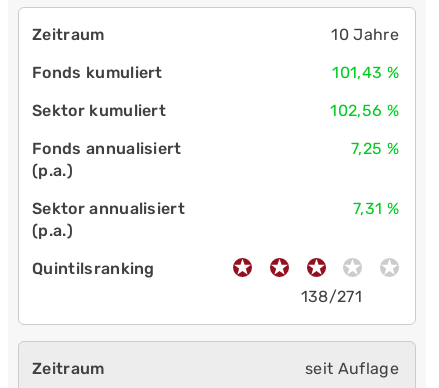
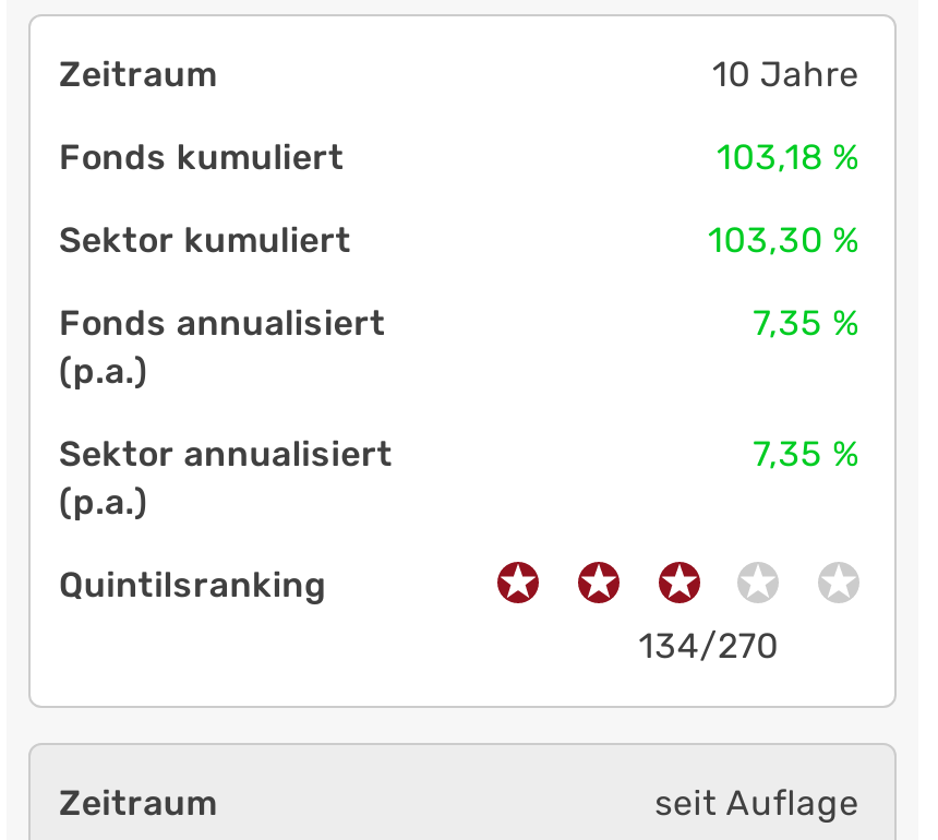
[332,63,399,82] 101,43 % -> [716,136,859,177] 103,18 %
[330,101,399,120] 102,56 % -> [708,219,859,260] 103,30 %
[351,139,399,158] 7,25 % -> [753,302,859,343] 7,35 %
[353,199,399,218] 7,31 % -> [753,432,859,474] 7,35 %
[301,287,362,306] 138/271 -> [639,624,779,666] 134/270

